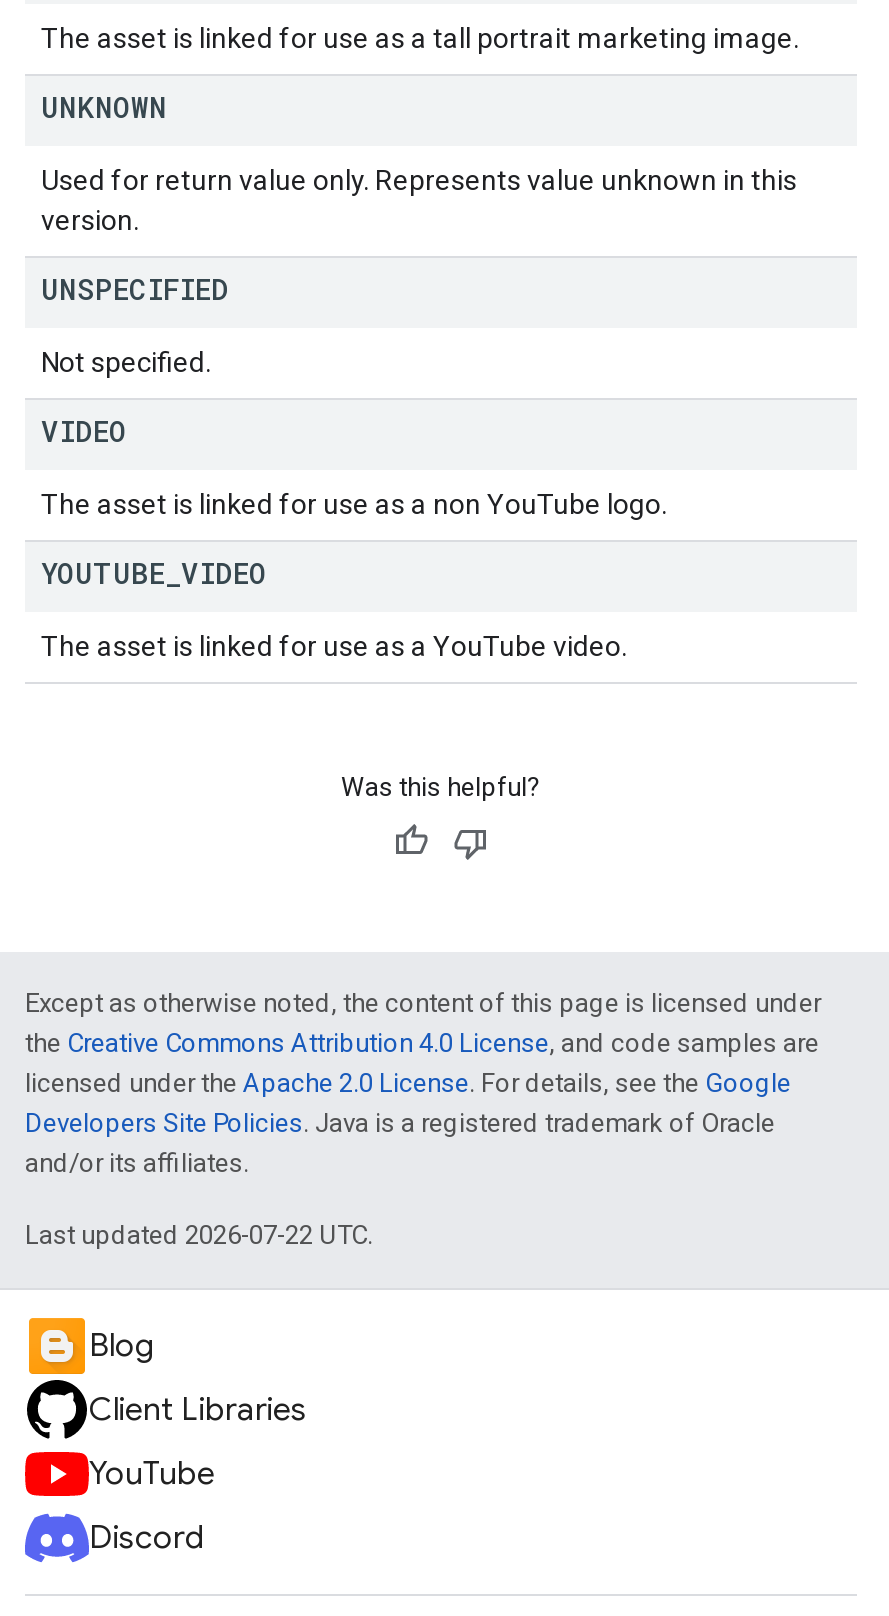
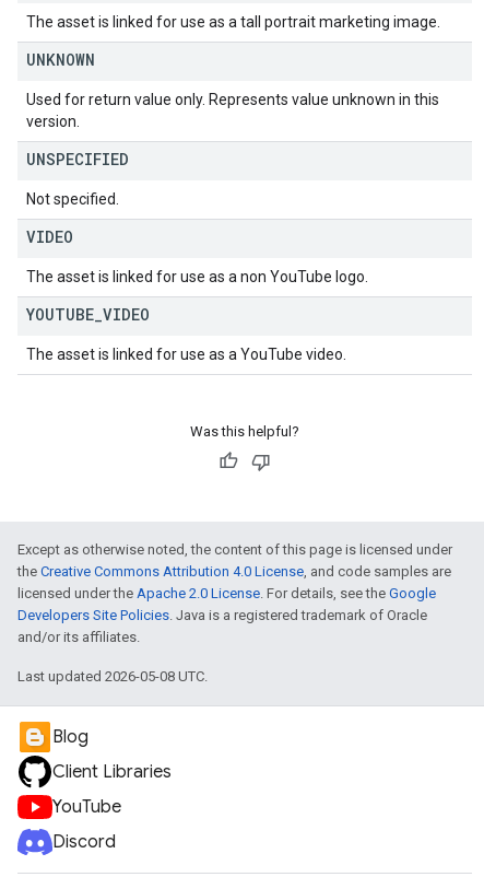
[25,1220,373,1250] Last updated 2026-07-22 UTC. -> [17,668,208,685] Last updated 2026-05-08 UTC.

